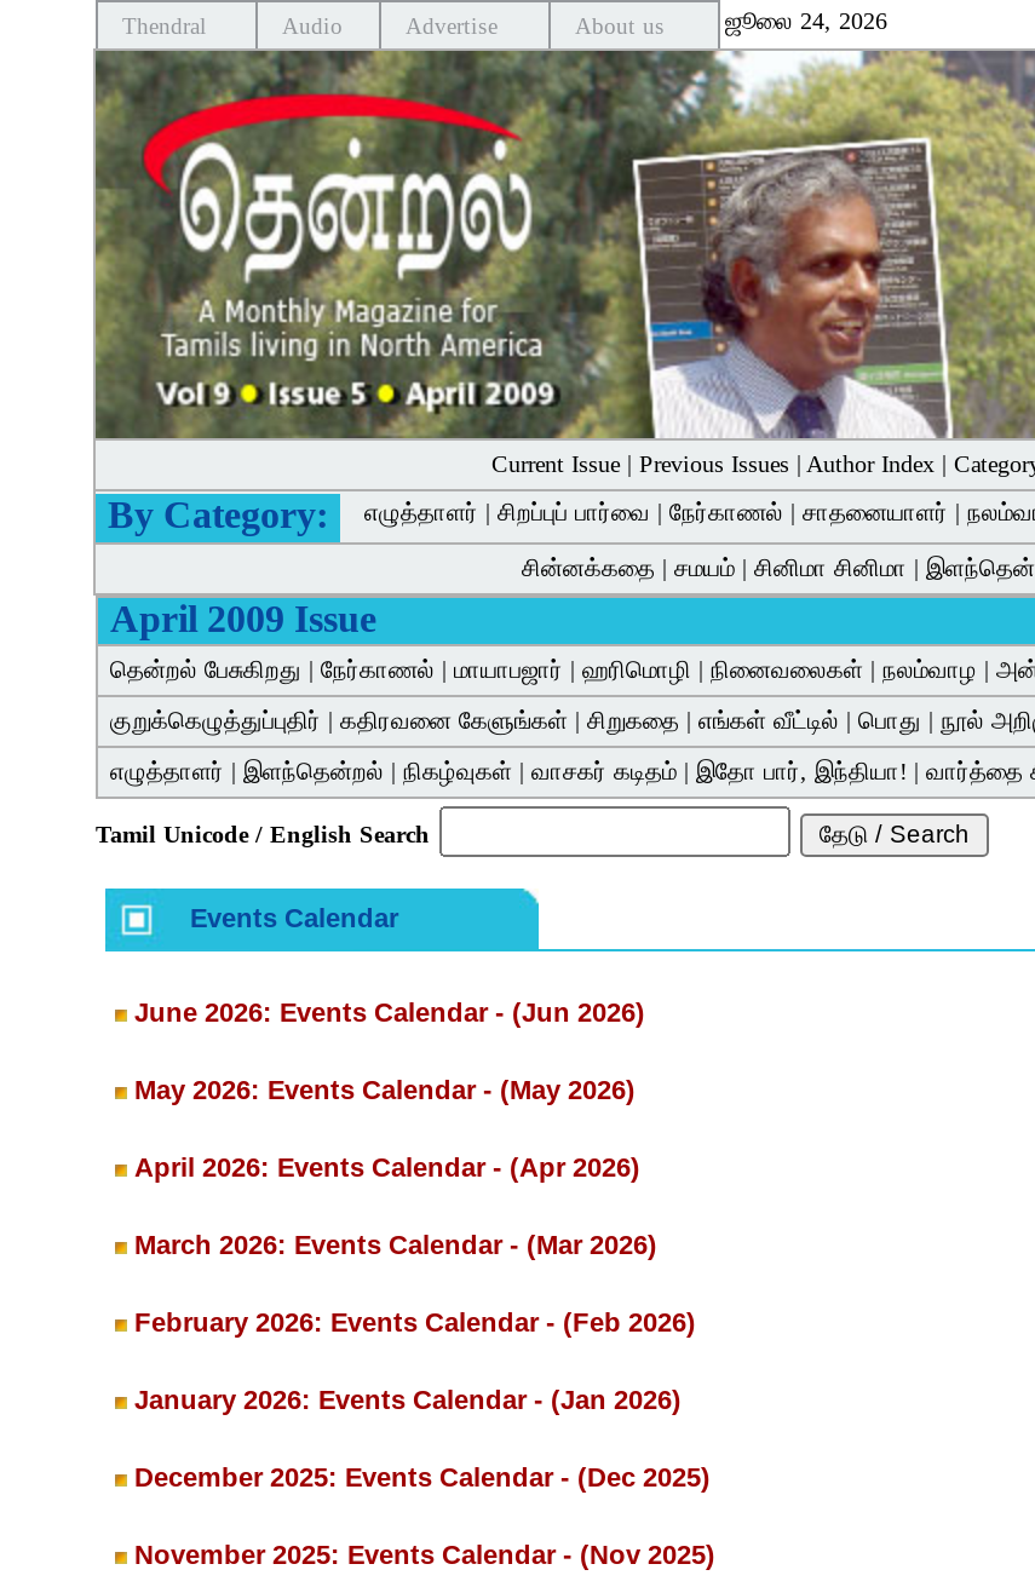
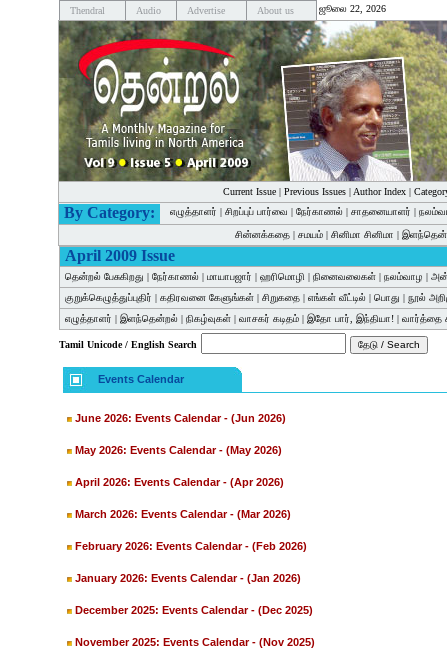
[725,7,887,34] ஜூலை 24, 2026 -> [319,3,386,14] ஜூலை 22, 2026

